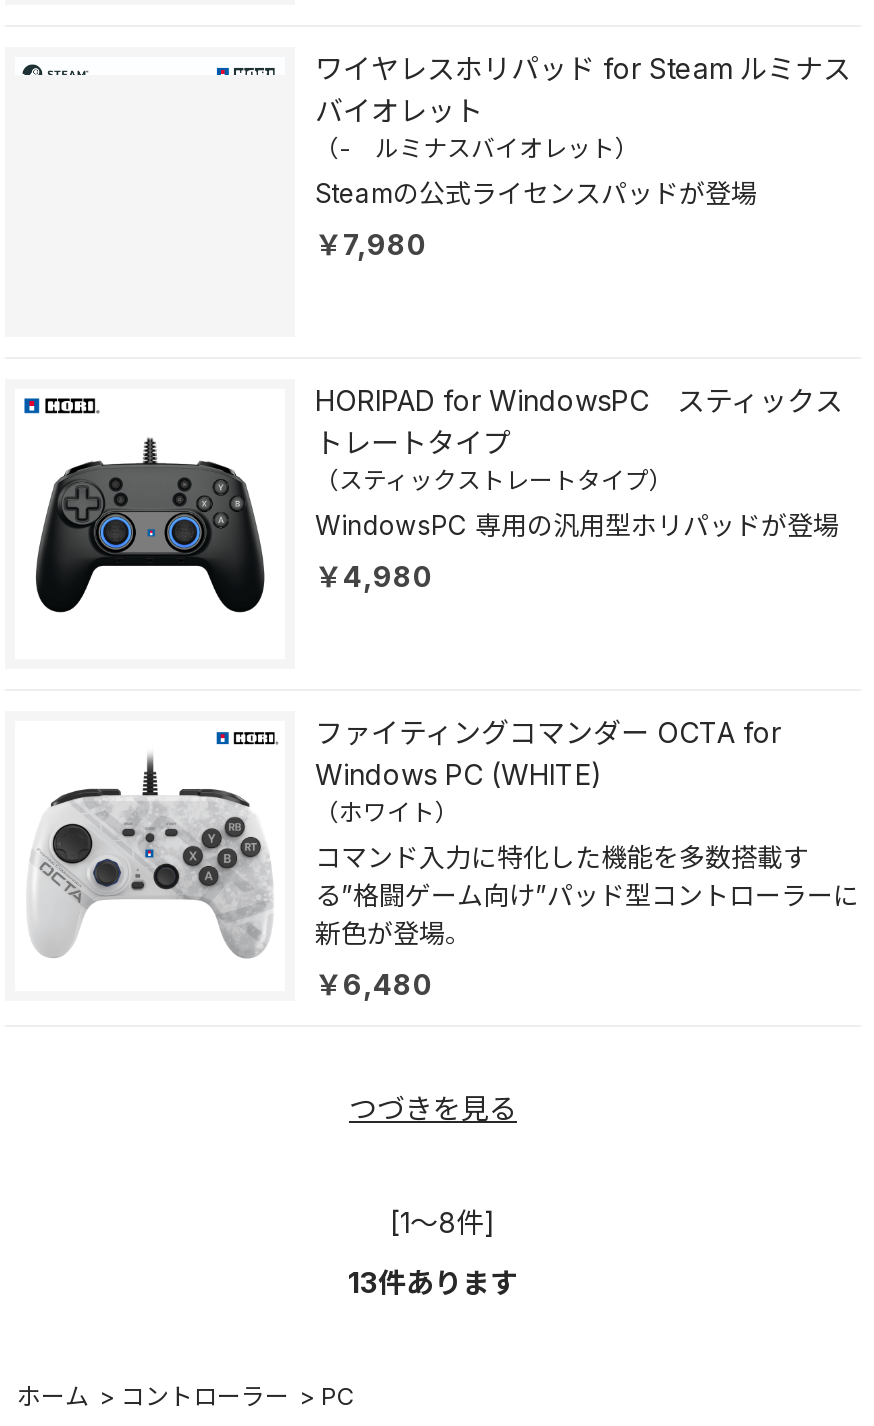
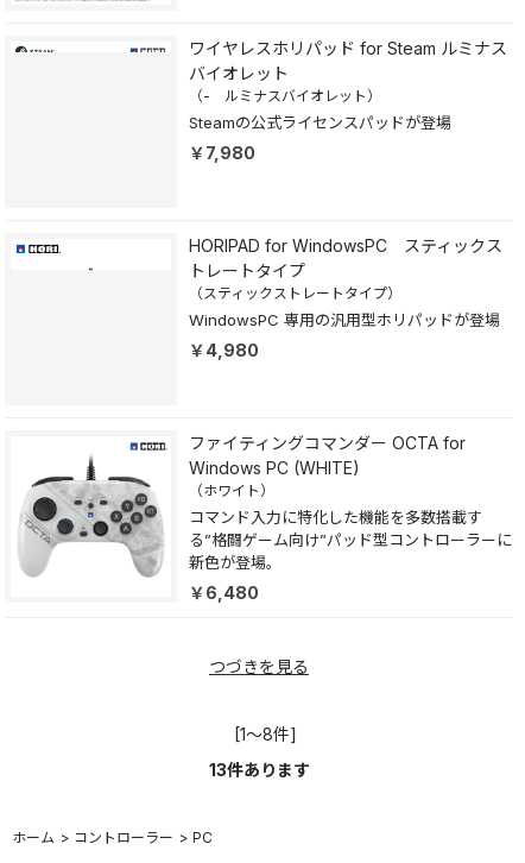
[33,439,267,615] [image] -> none

